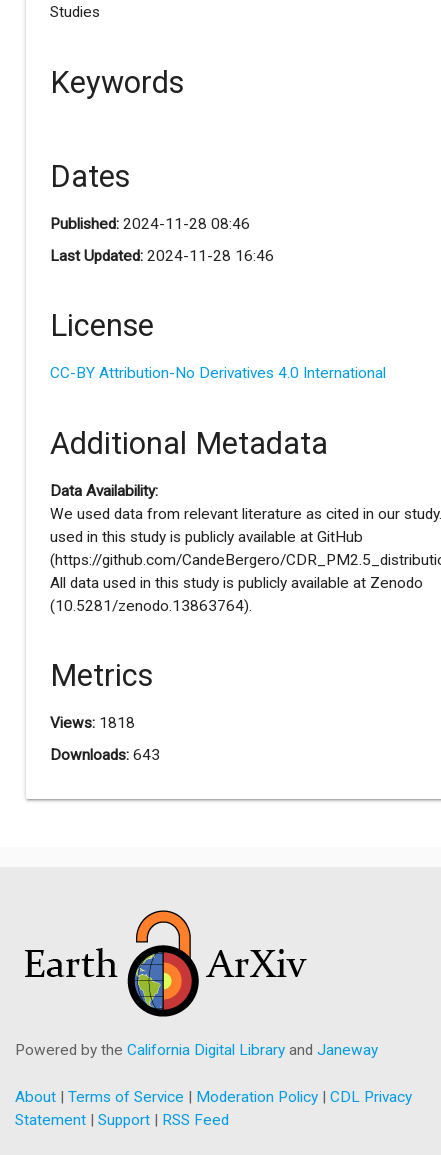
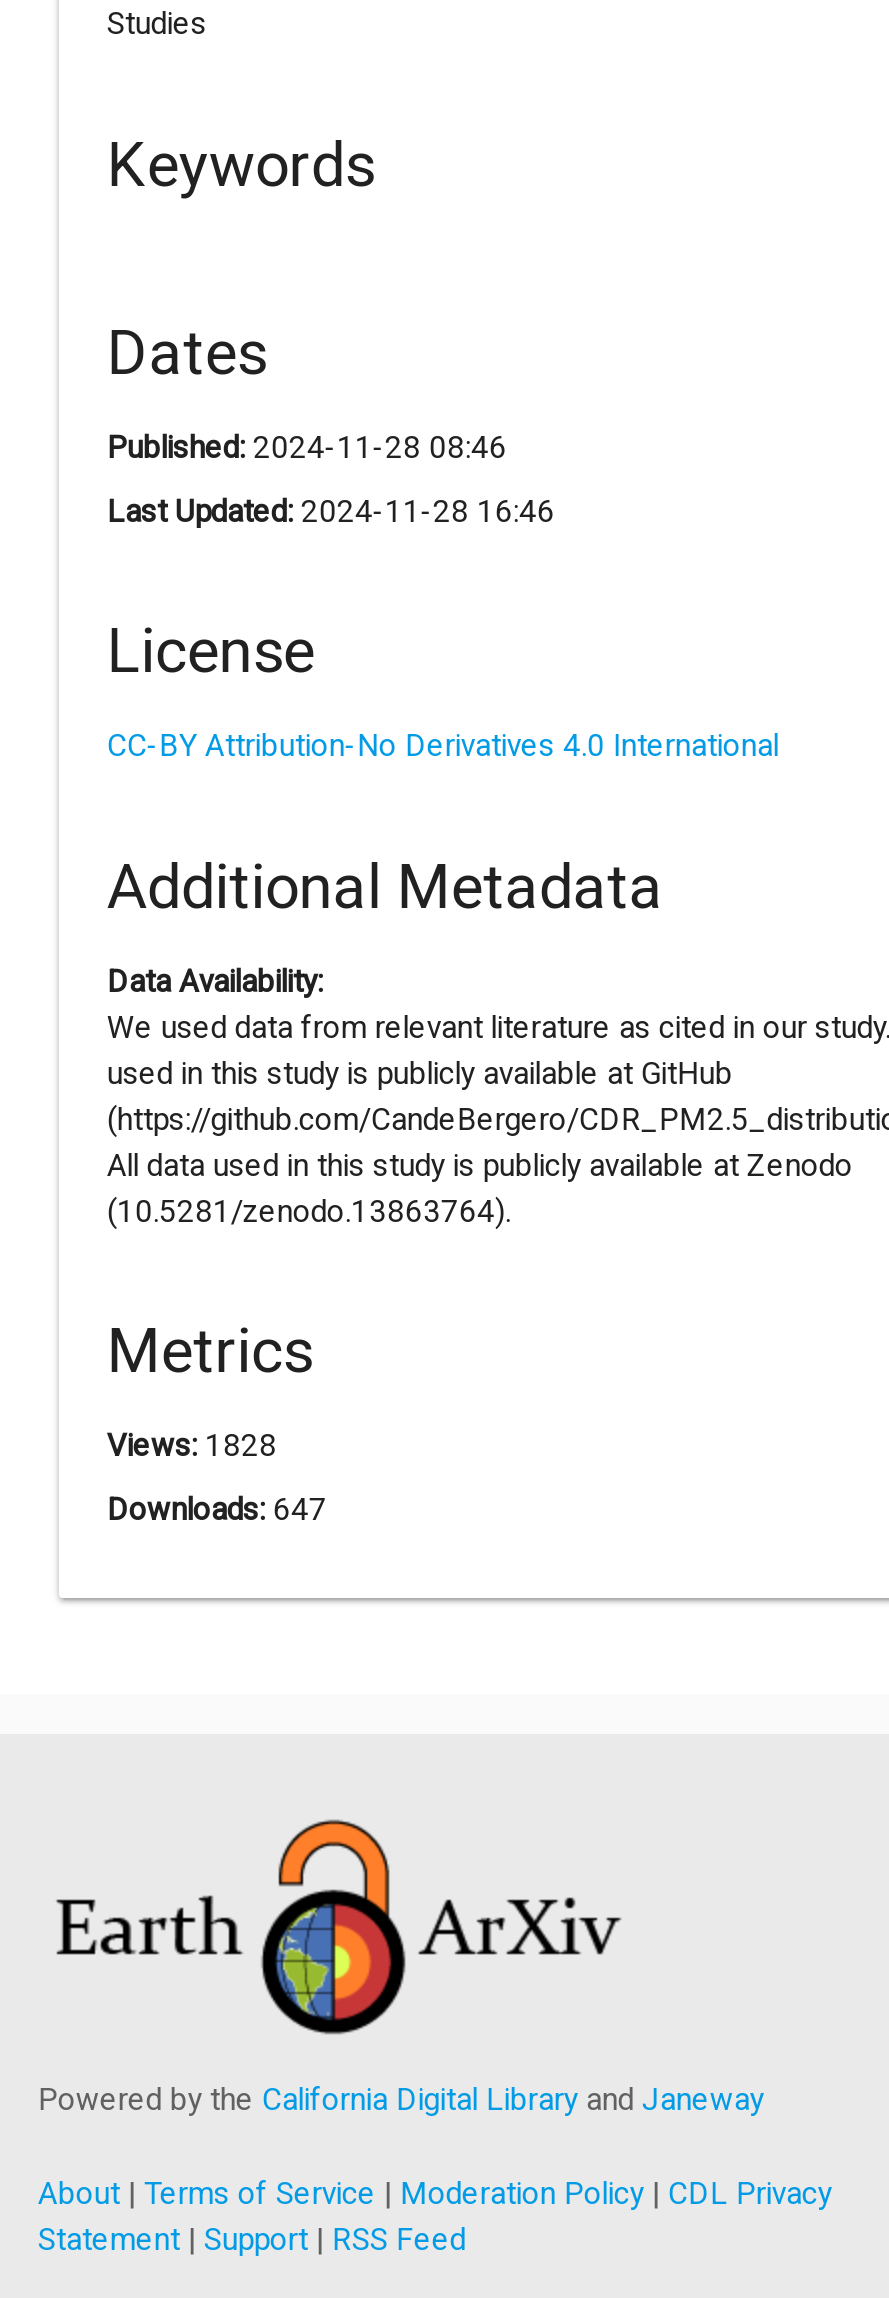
[50,714,135,732] Views: 1818 -> [107,1429,277,1465] Views: 1828
[50,746,160,764] Downloads: 643 -> [107,1491,327,1527] Downloads: 647

